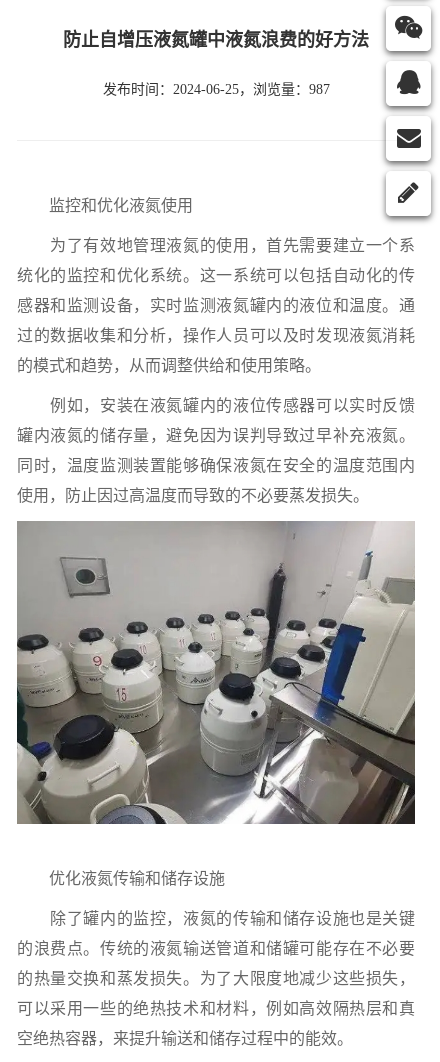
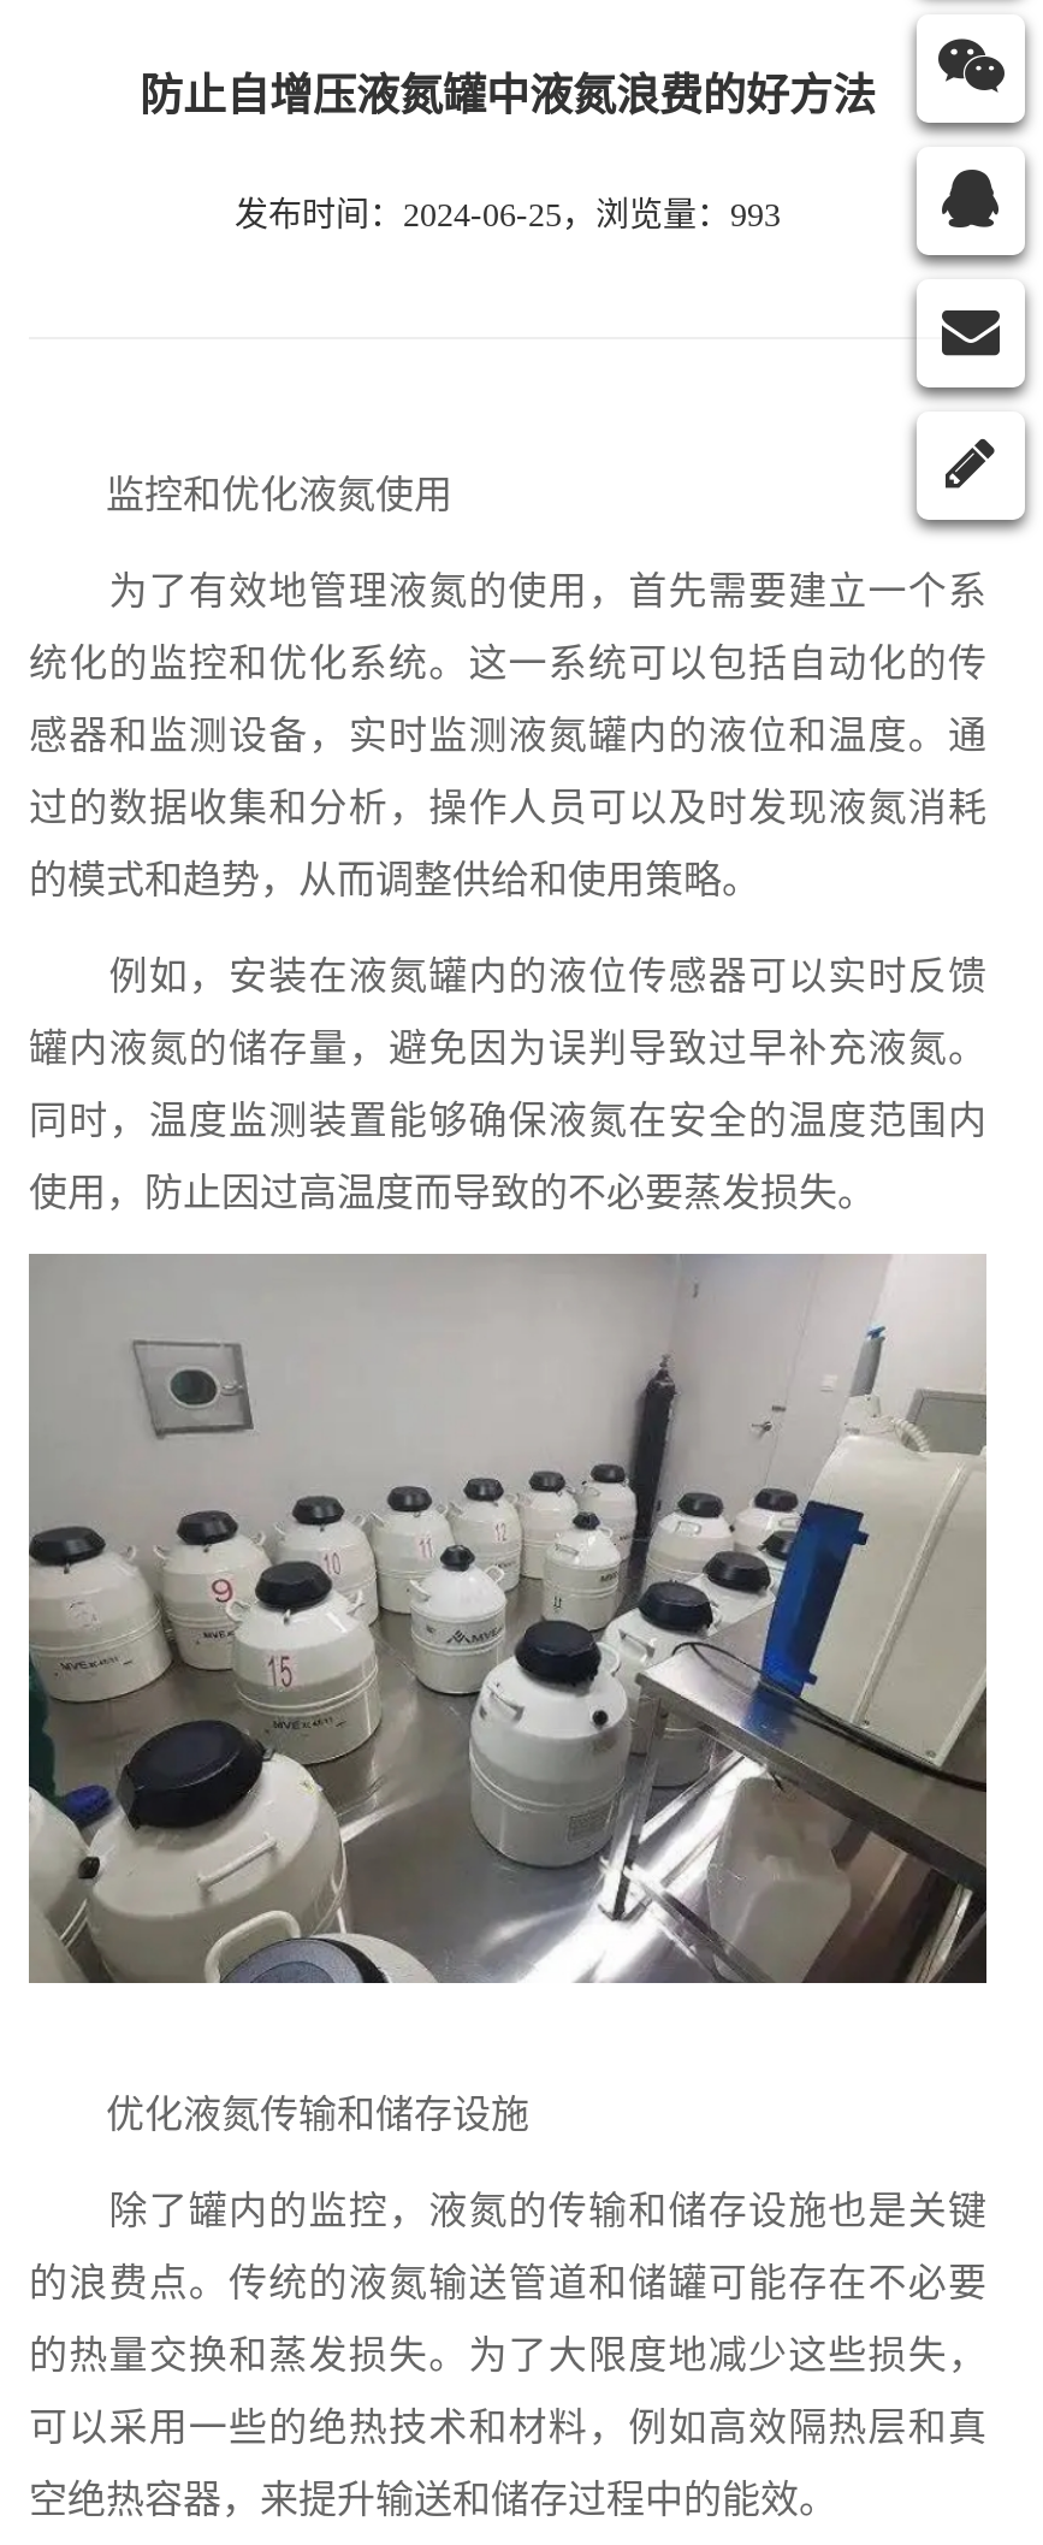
[102,82,329,97] 发布时间：2024-06-25，浏览量：987 -> [235,197,781,233] 发布时间：2024-06-25，浏览量：993

